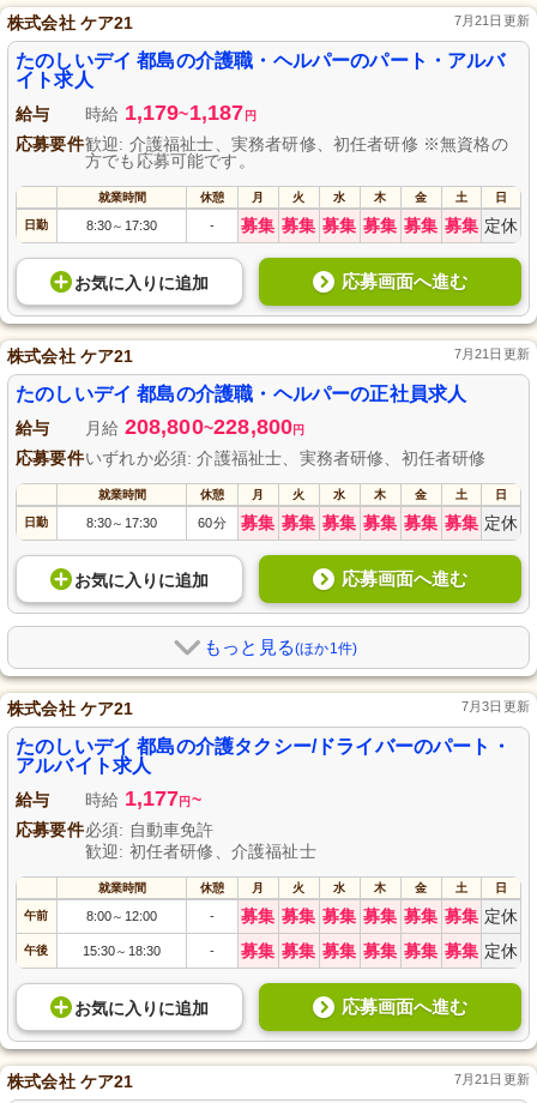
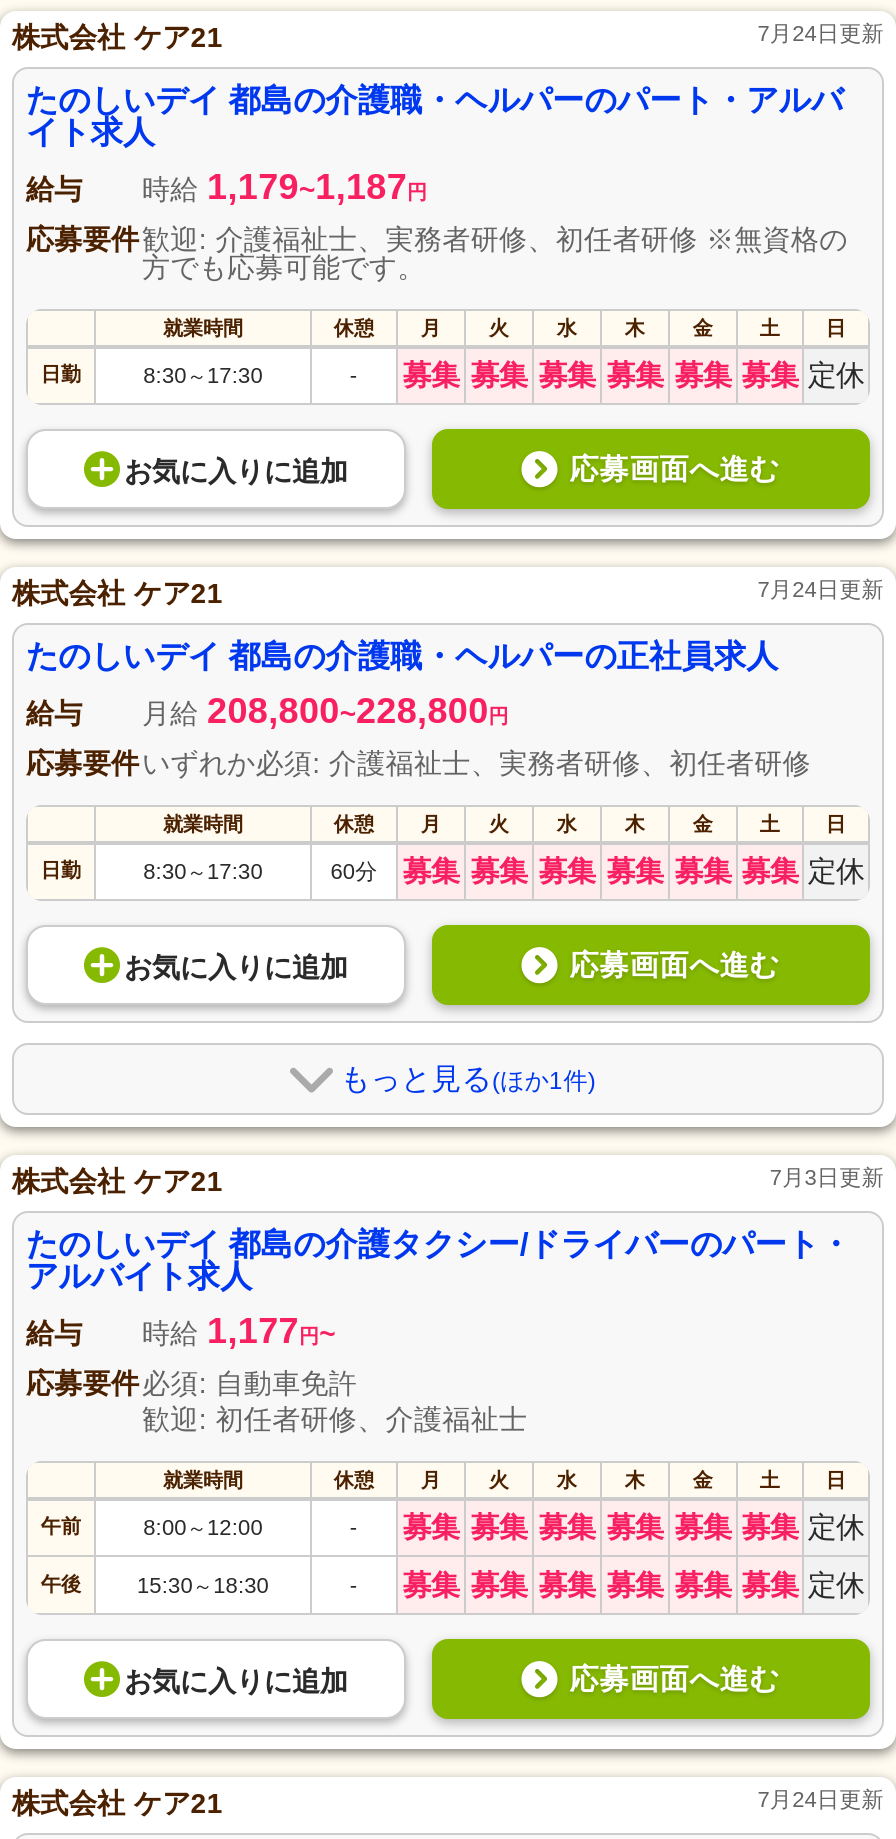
[454,13,530,28] 7月21日更新 -> [757,21,884,45] 7月24日更新
[454,347,530,361] 7月21日更新 -> [757,577,884,601] 7月24日更新
[454,1072,530,1086] 7月21日更新 -> [757,1787,884,1811] 7月24日更新

